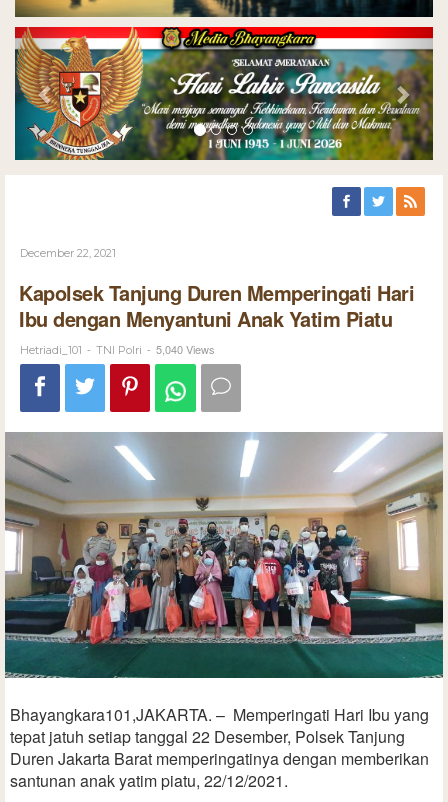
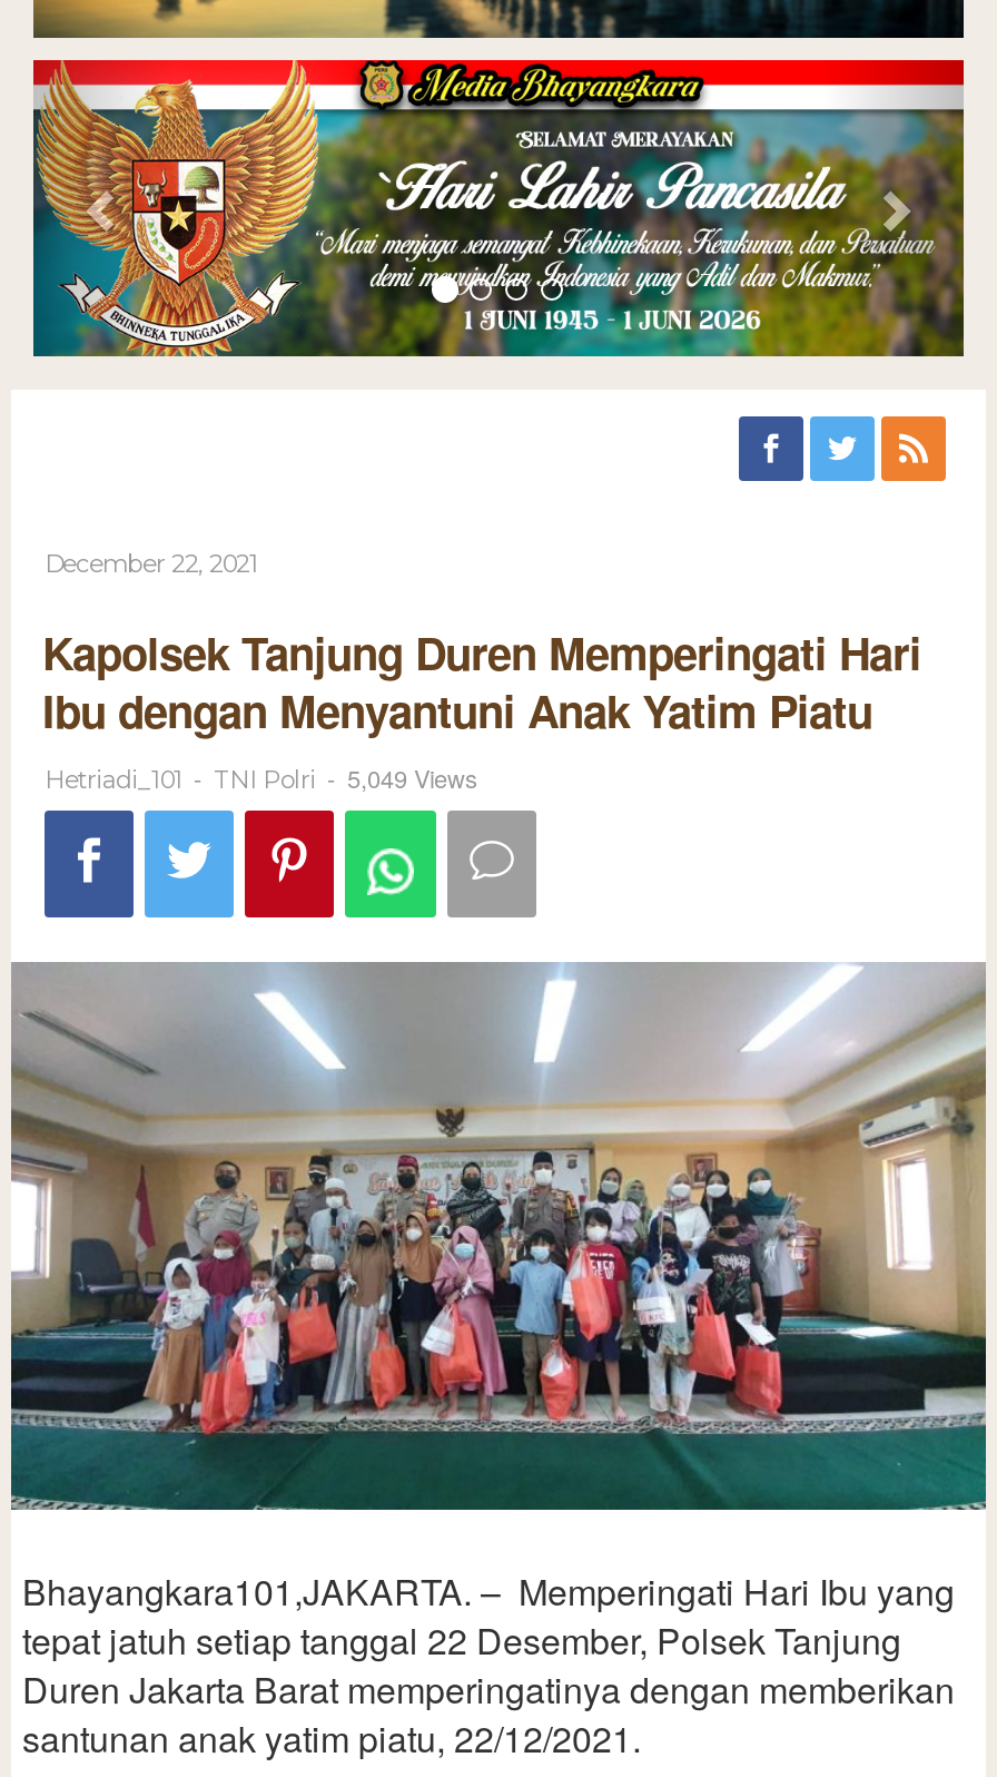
[20,341,215,357] Hetriadi_101 - TNI Polri - 5,040 Views -> [45,759,478,794] Hetriadi_101 - TNI Polri - 5,049 Views

